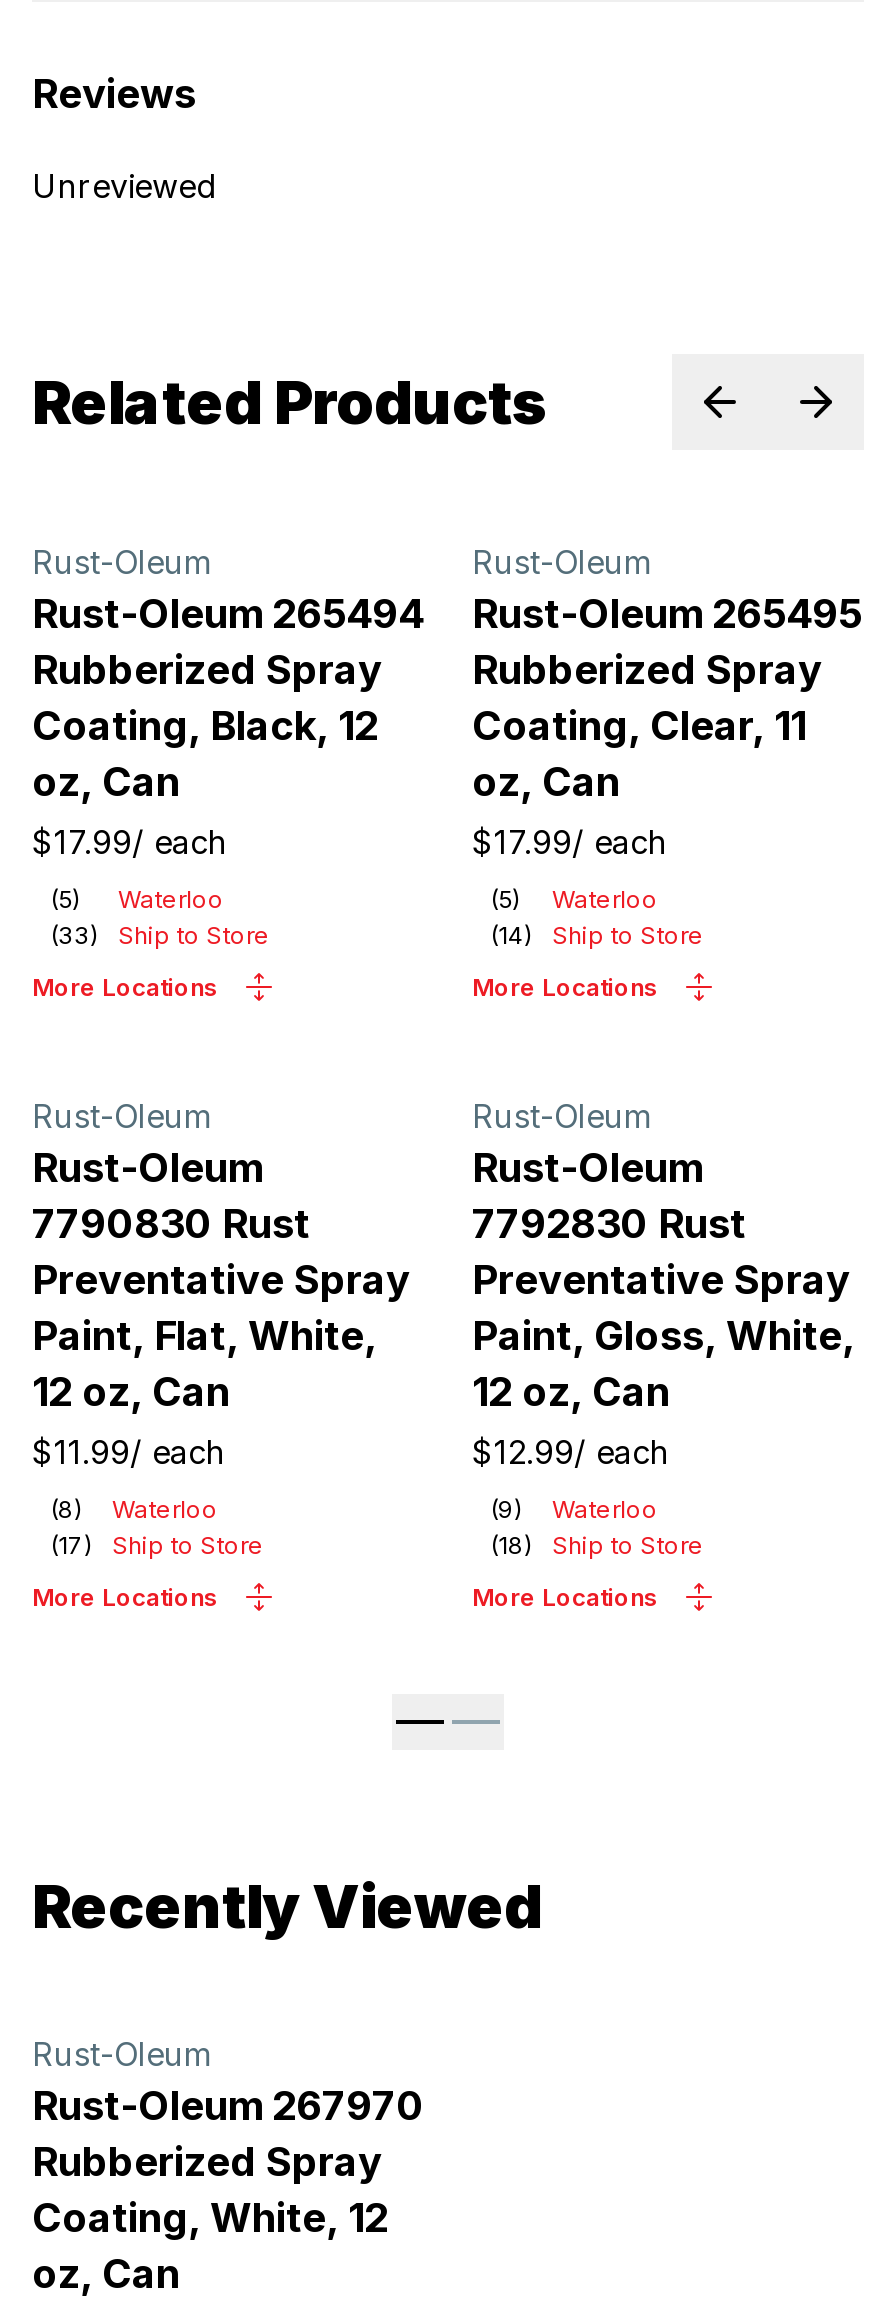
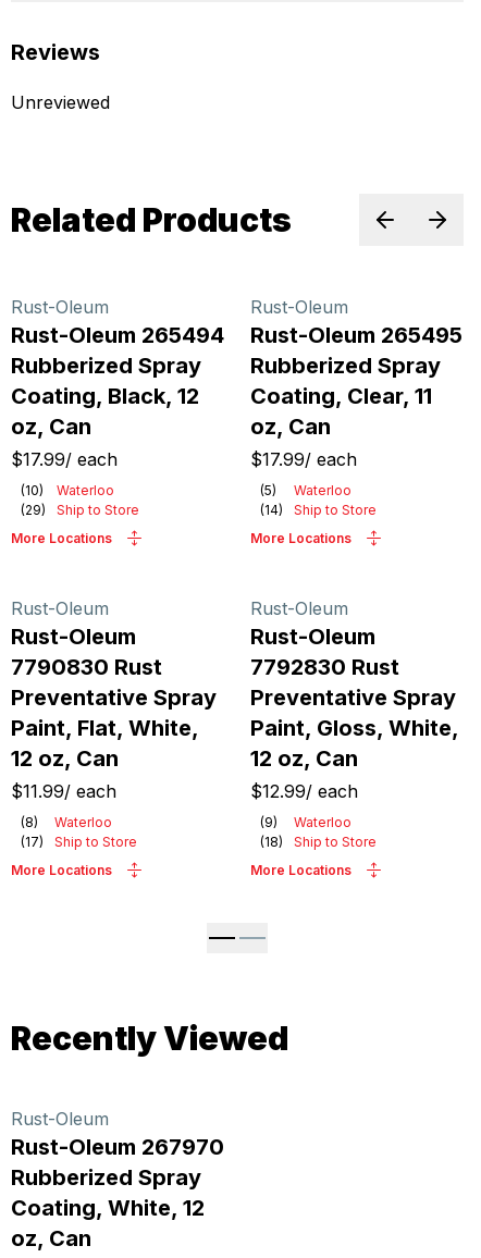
[50,884,224,914] (5) Waterloo -> [21,482,114,498] (10) Waterloo
[50,920,270,950] (33) Ship to Store -> [21,502,139,518] (29) Ship to Store

